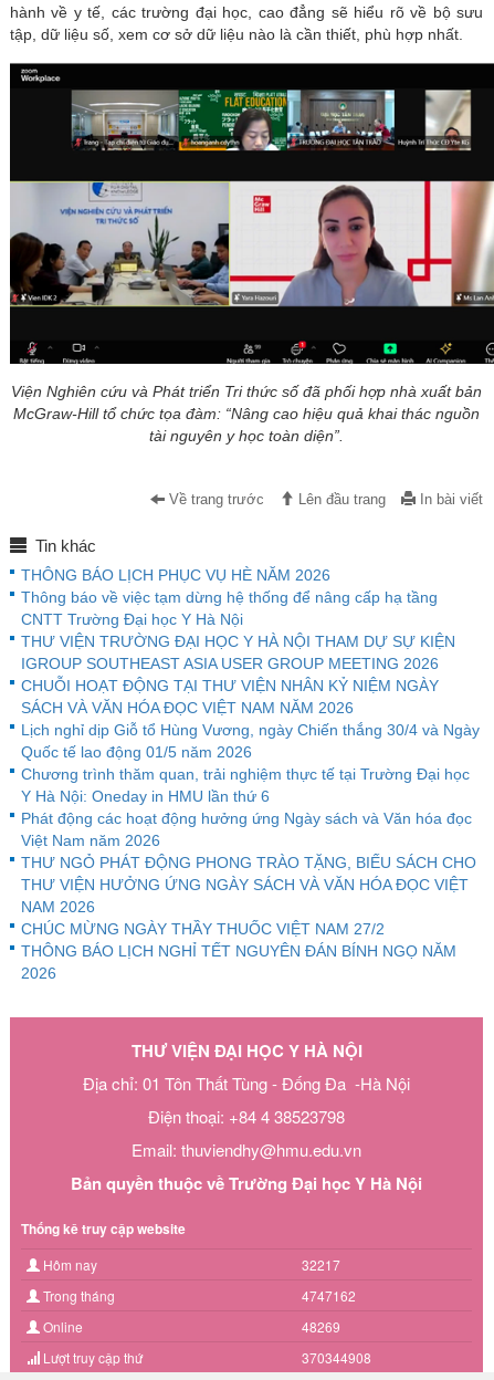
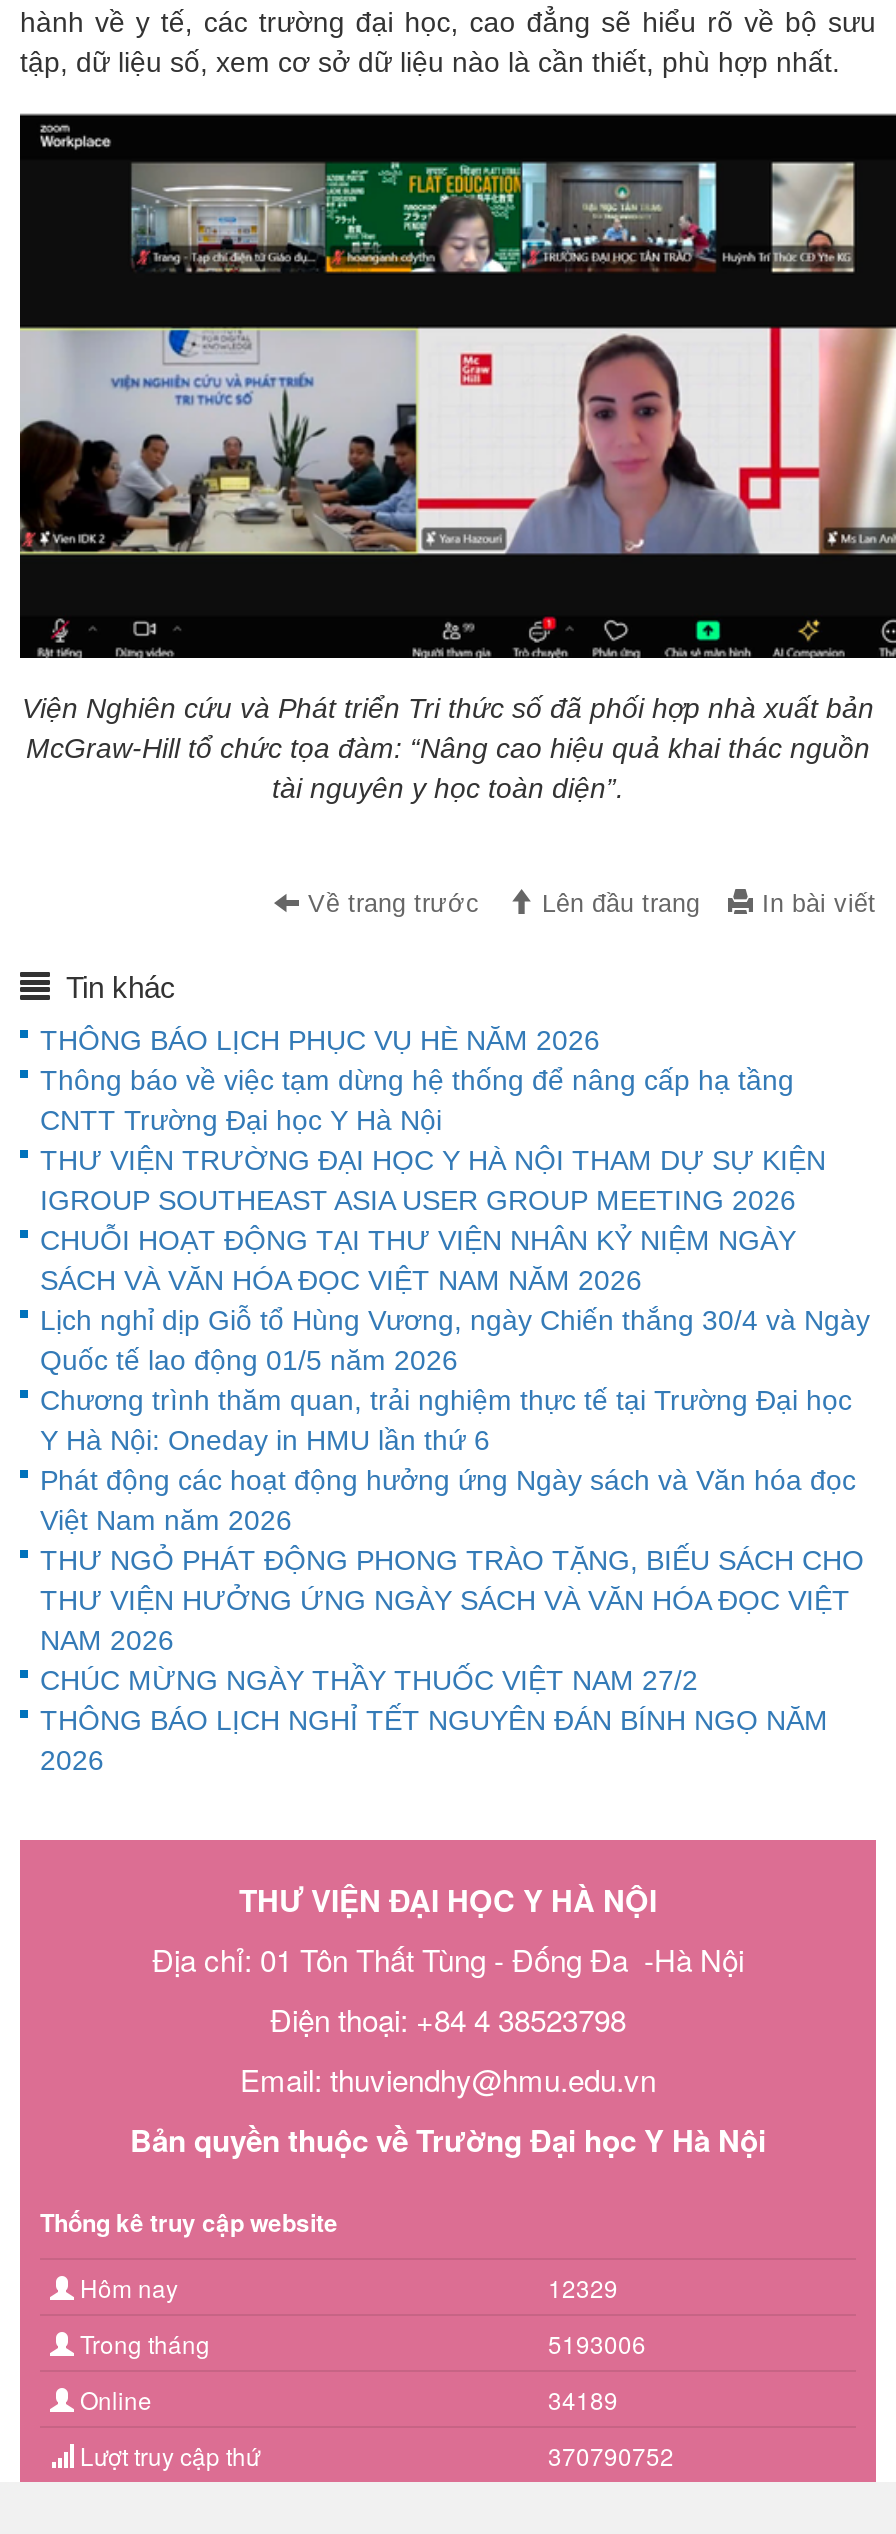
[302,1255,340,1274] 32217 -> [548,2270,618,2304] 12329
[302,1286,356,1305] 4747162 -> [548,2326,646,2360] 5193006
[302,1317,340,1336] 48269 -> [548,2382,618,2416] 34189
[302,1348,371,1367] 370344908 -> [548,2438,674,2472] 370790752

